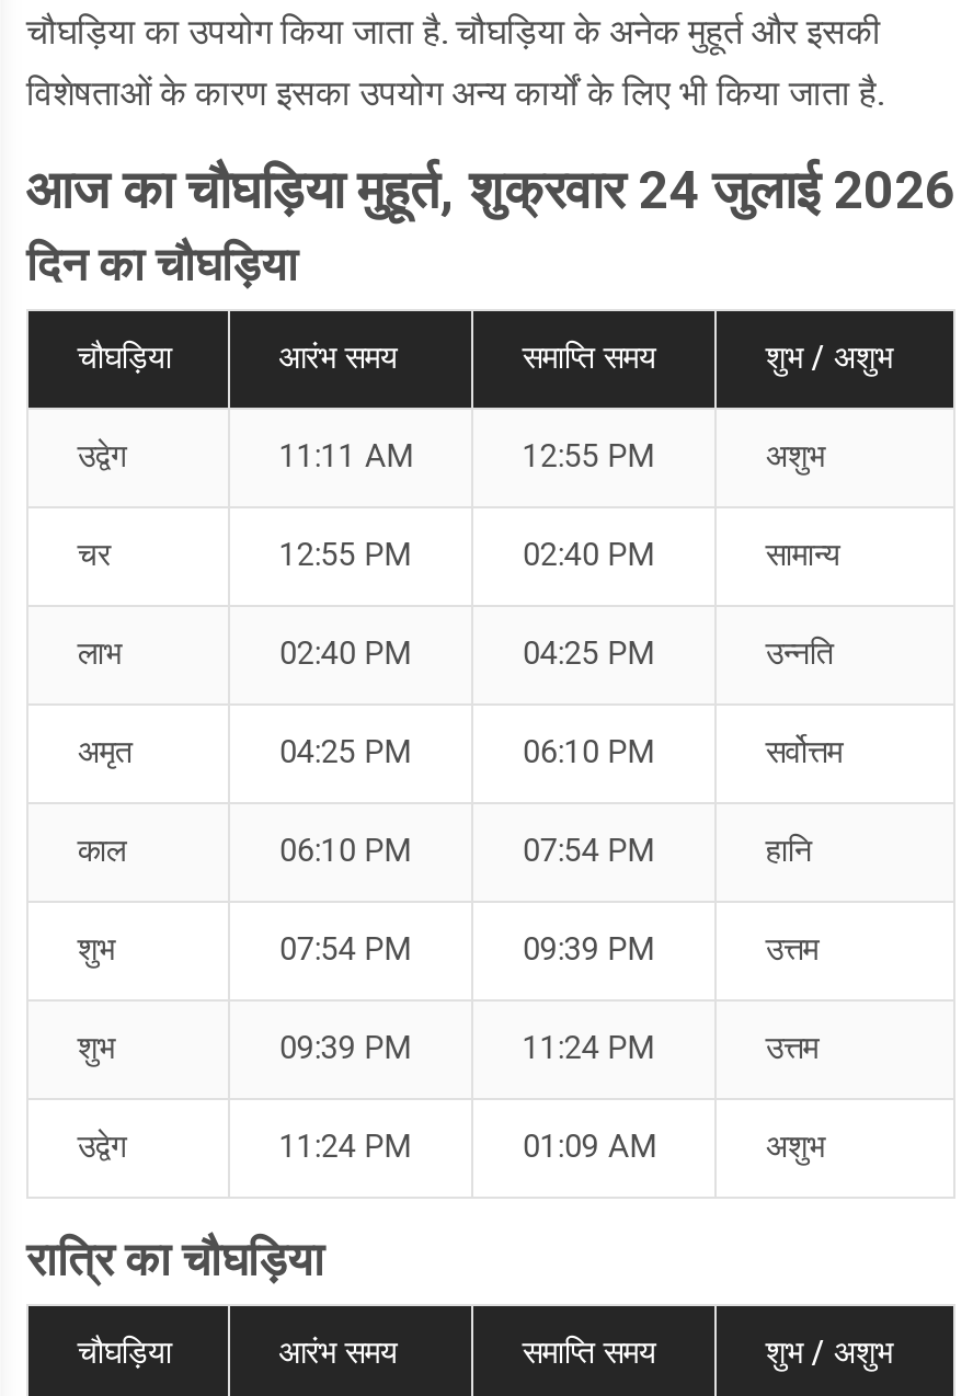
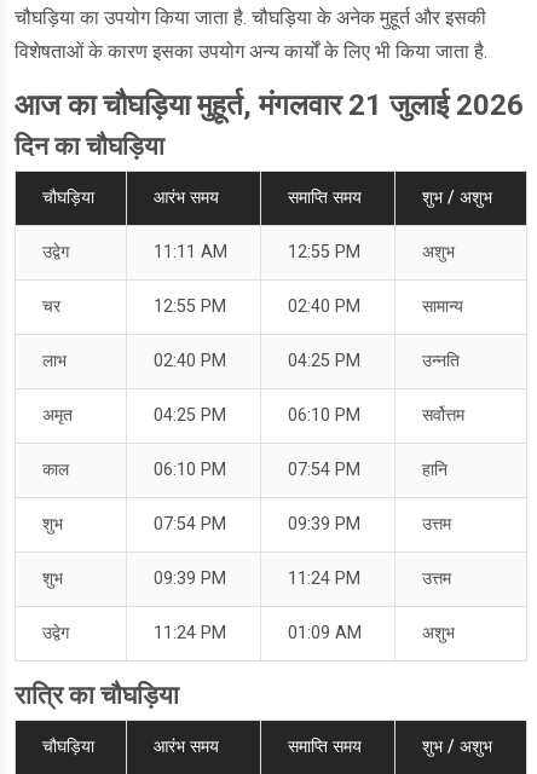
[26,160,955,221] आज का चौघड़िया मुहूर्त, शुक्रवार 24 जुलाई 2026 -> [15,88,524,122] आज का चौघड़िया मुहूर्त, मंगलवार 21 जुलाई 2026

